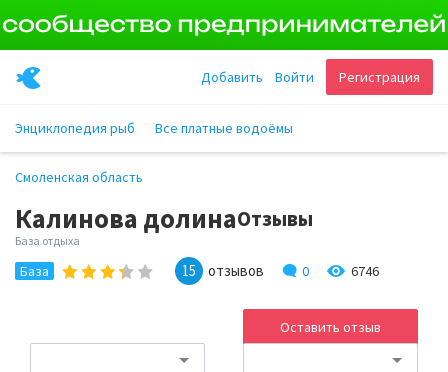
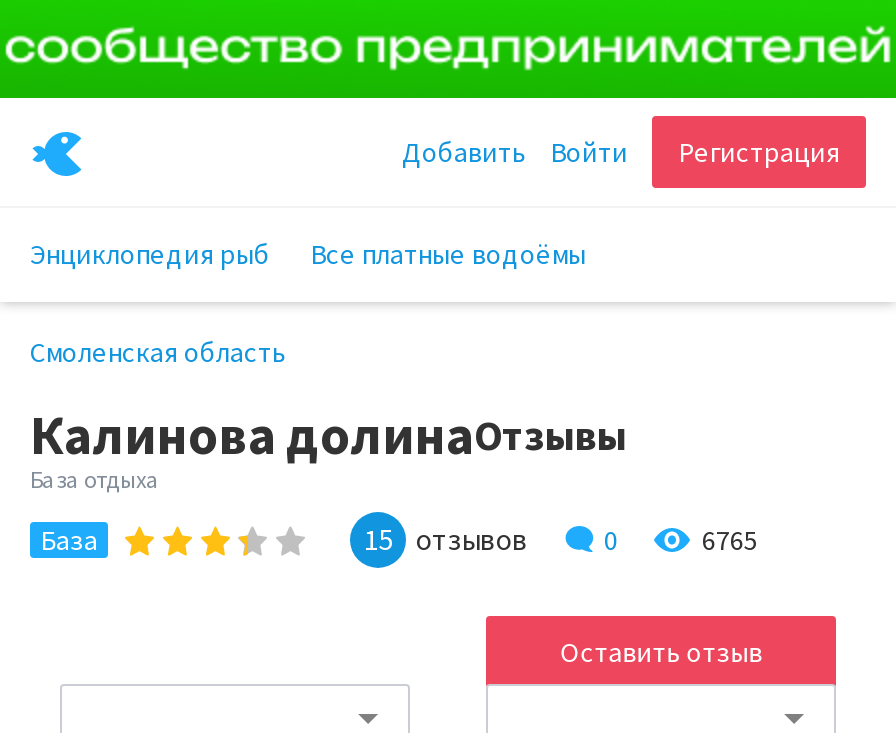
[351,261,379,279] 6746 -> [702,521,758,557] 6765

